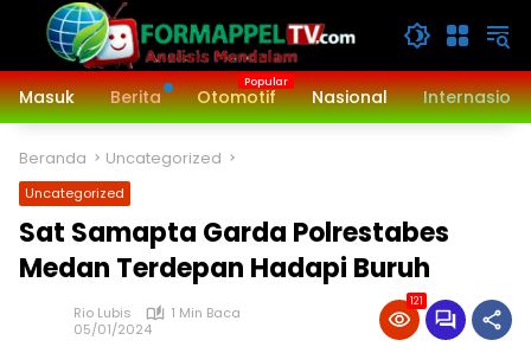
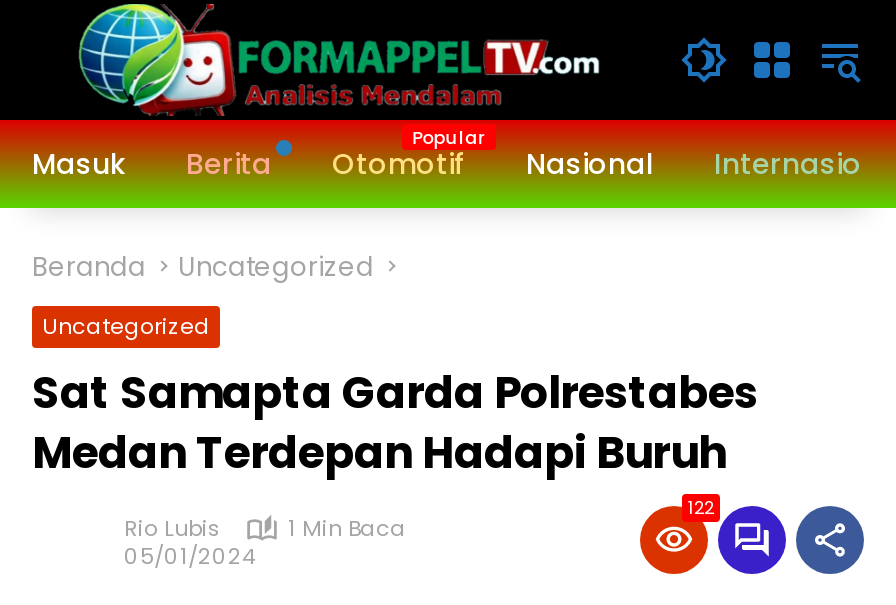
[410,294,423,308] 121 -> [688,496,714,520] 122

